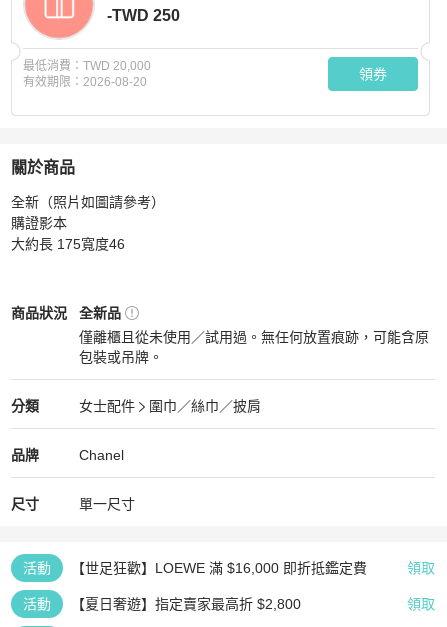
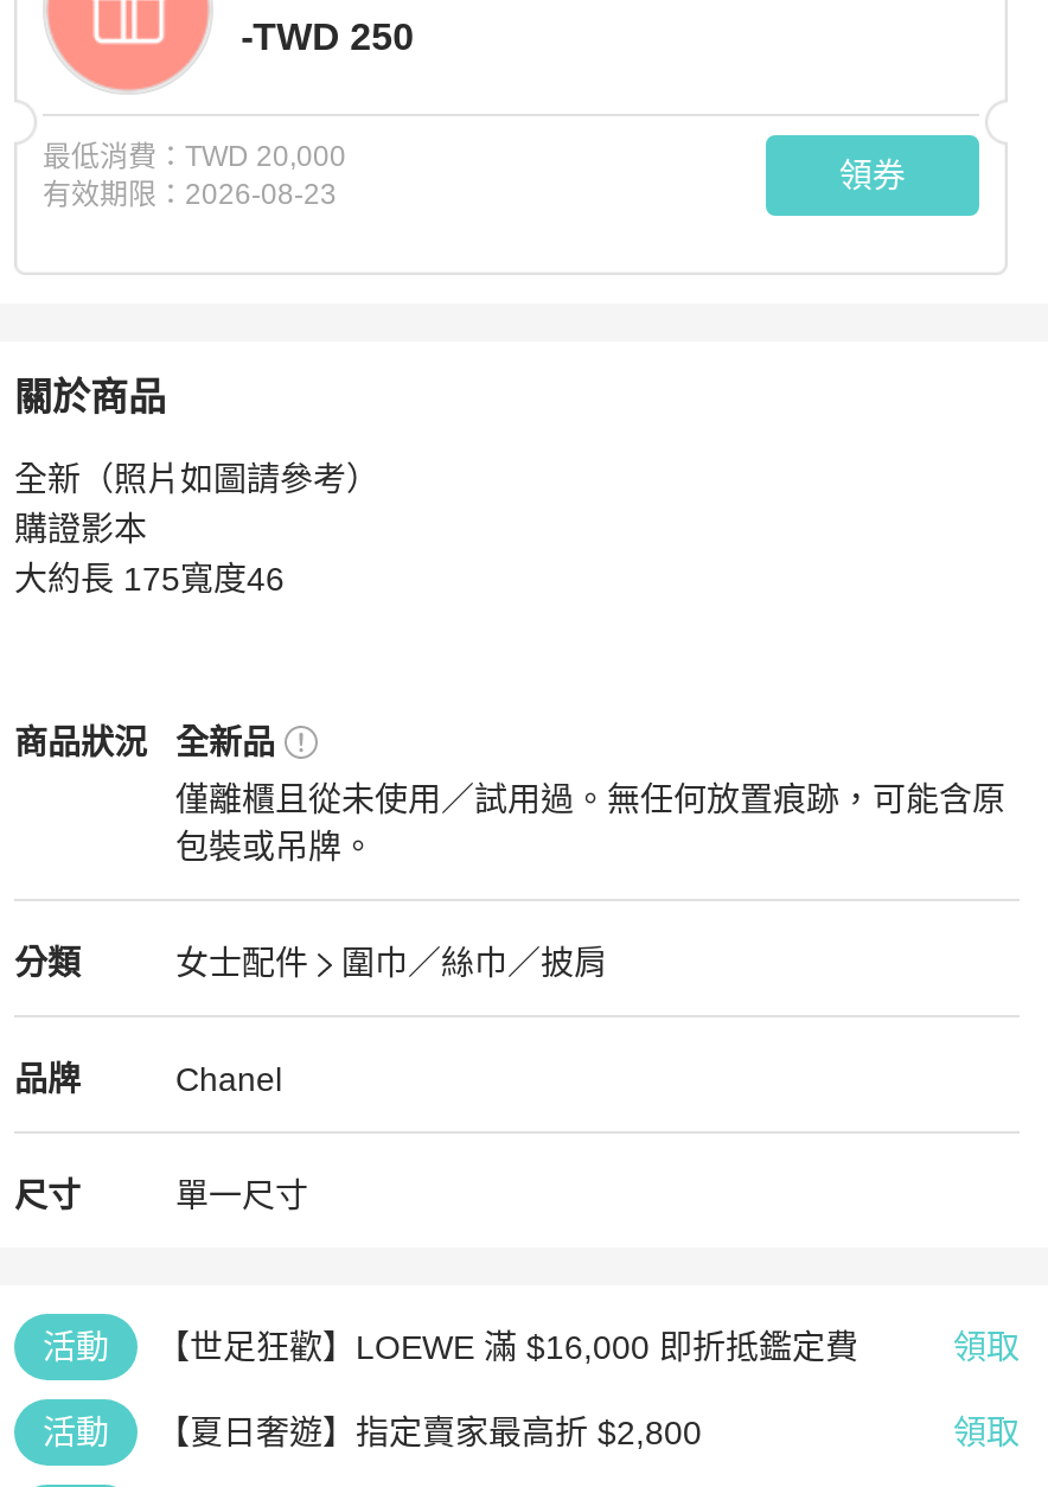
[23,75,147,89] 有效期限：2026-08-20 -> [43,177,337,210] 有效期限：2026-08-23

